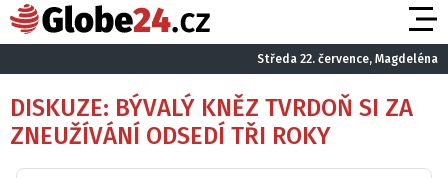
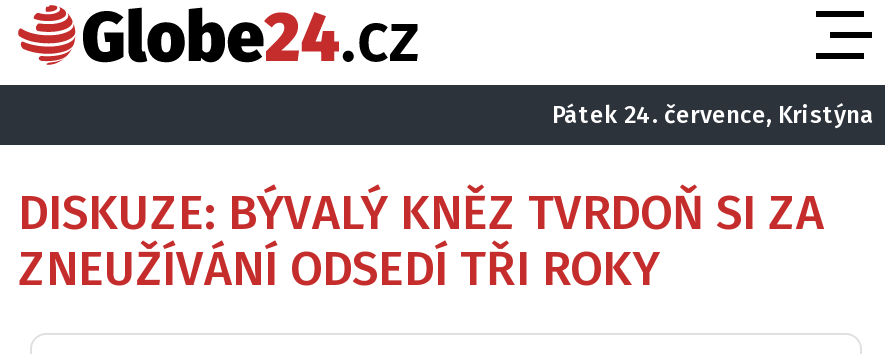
[257,51,438,65] Středa 22. července, Magdeléna -> [552,100,874,128] Pátek 24. července, Kristýna

